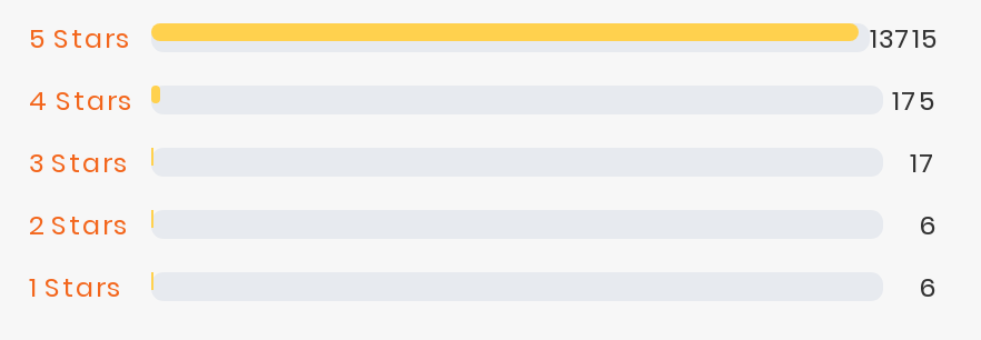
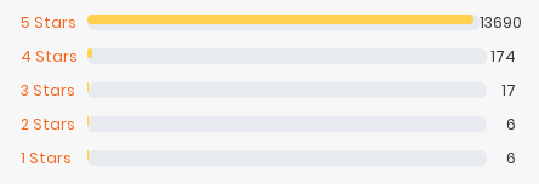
[870,18,939,56] 13715 -> [480,11,522,32] 13690
[892,80,937,118] 175 -> [490,45,516,66] 174

